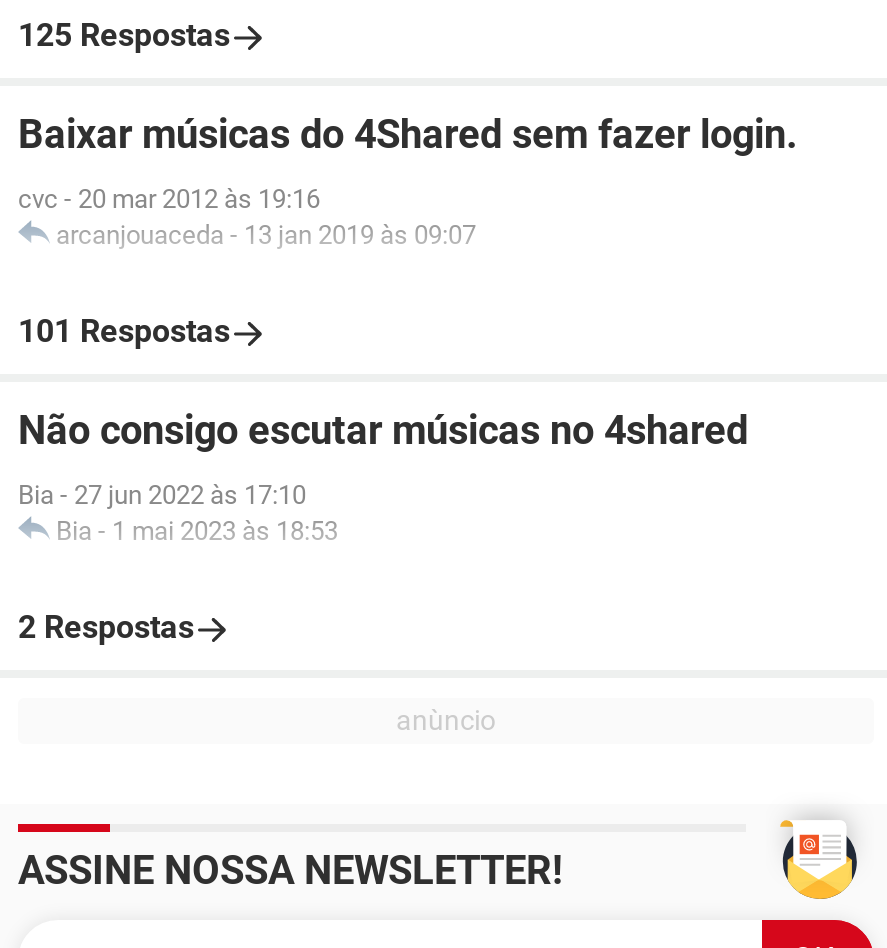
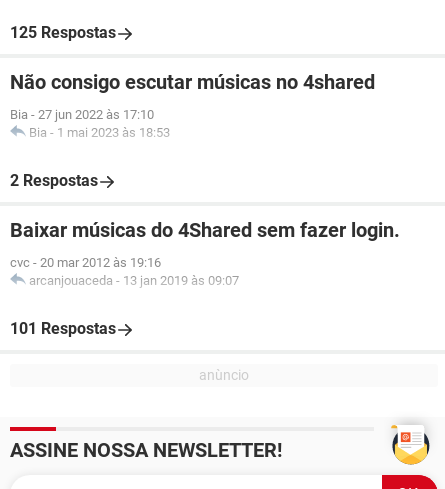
moved [18,110,798,350] -> [10,218,400,338]: Baixar músicas do 4Shared sem fazer login. | cvc - 20 mar 2012 às 19:16 | arcanjouaceda - 13 jan 2019 às 09:07 | 101 Respostas
moved [18,406,748,646] -> [10,70,375,190]: Não consigo escutar músicas no 4shared | Bia - 27 jun 2022 às 17:10 | Bia - 1 mai 2023 às 18:53 | 2 Respostas

